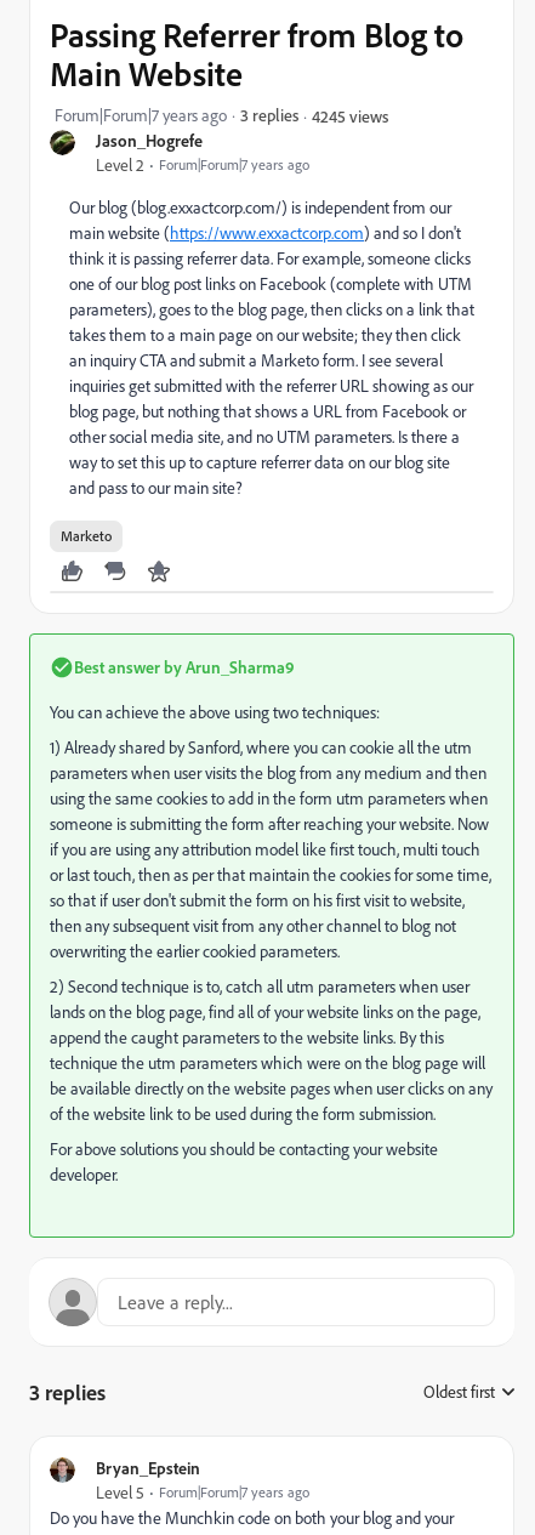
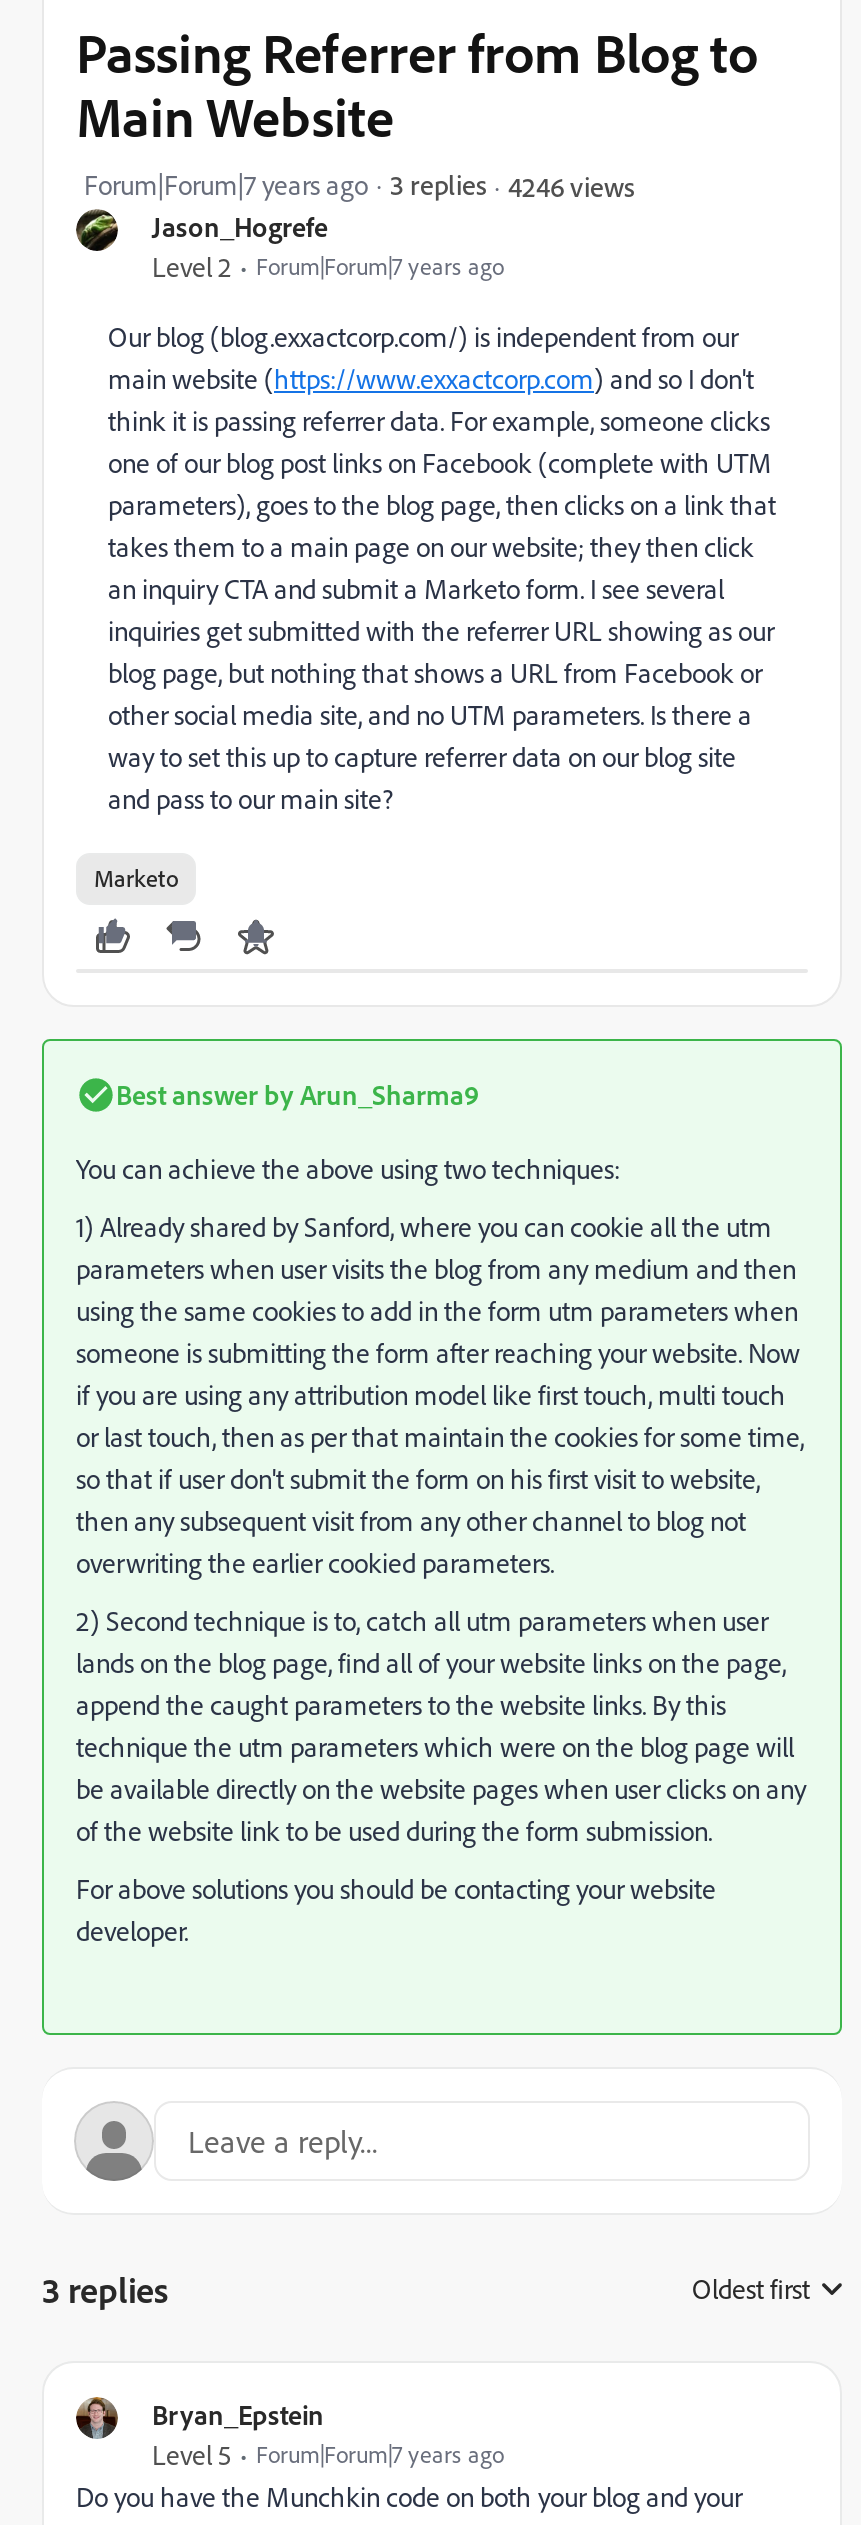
[312,105,388,126] 4245 views -> [508,168,634,202] 4246 views

